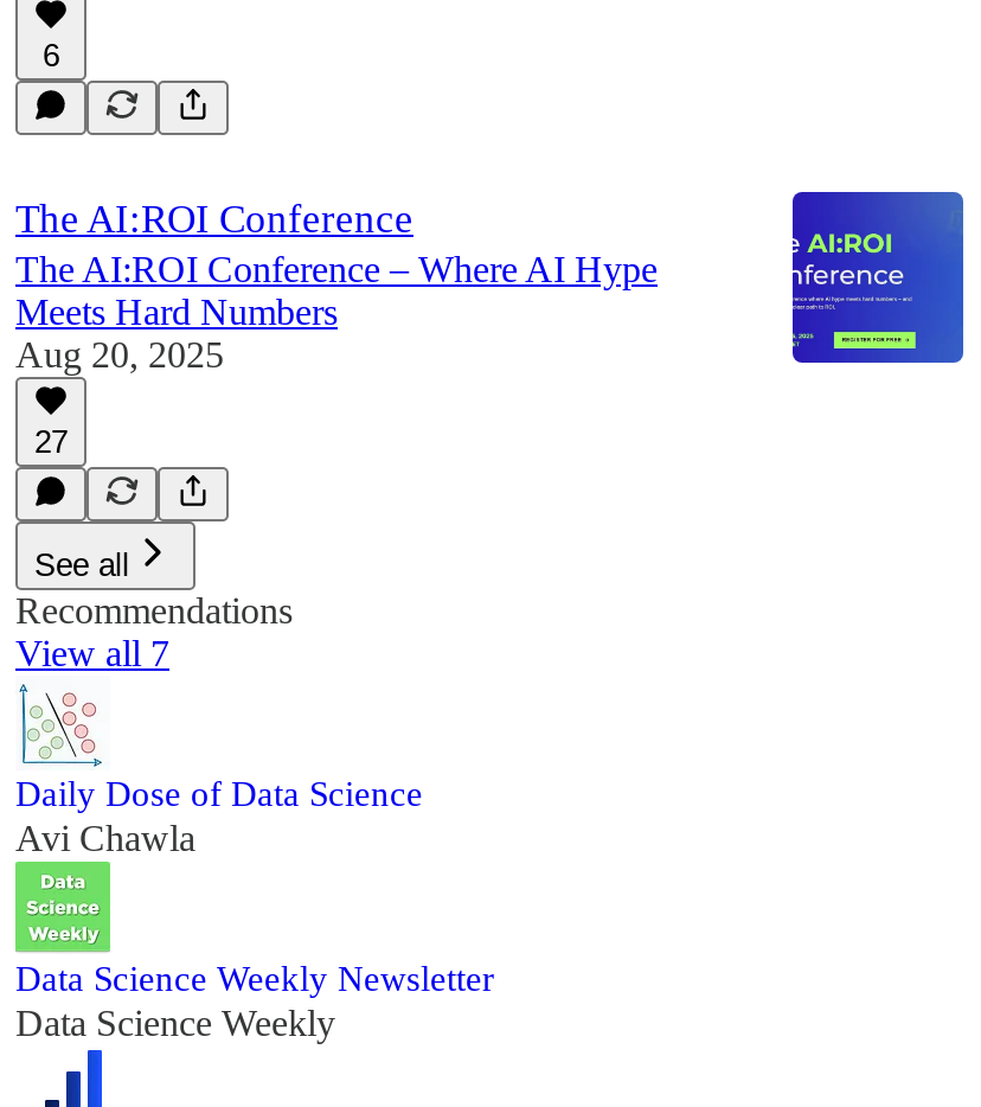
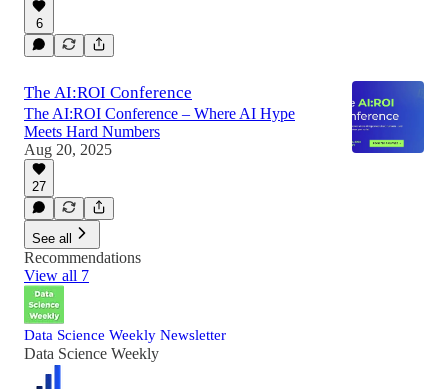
[15,680,423,859] [image] | Daily Dose of Data Science | Avi Chawla -> none

